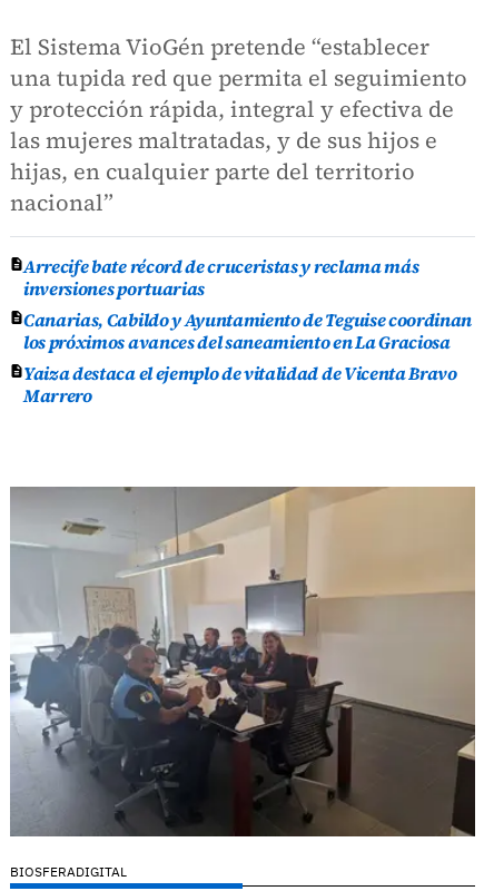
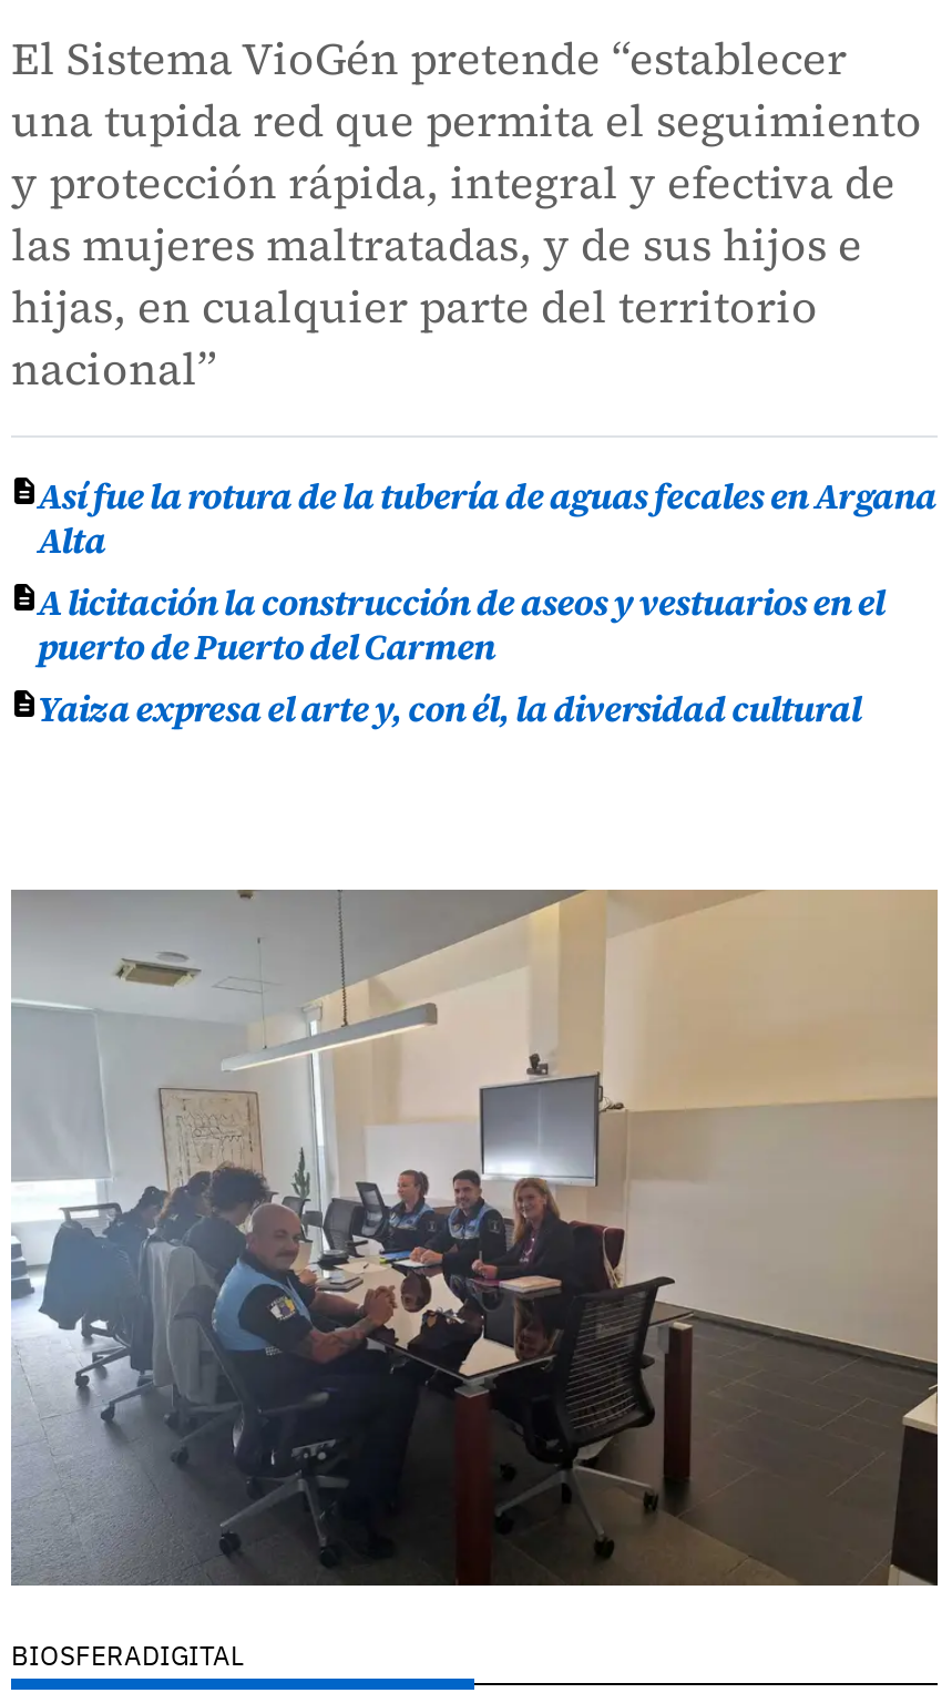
[23,254,472,408] Arrecife bate récord de cruceristas y reclama más | inversiones portuarias | Canarias, Cabildo y Ayuntamiento de Teguise coordinan | los próximos avances del saneamiento en La Graciosa | Yaiza destaca el ejemplo de vitalidad de Vicenta Bravo | Marrero -> [38,471,936,732] Así fue la rotura de la tubería de aguas fecales en Argana | Alta | A licitación la construcción de aseos y vestuarios en el | puerto de Puerto del Carmen | Yaiza expresa el arte y, con él, la diversidad cultural

